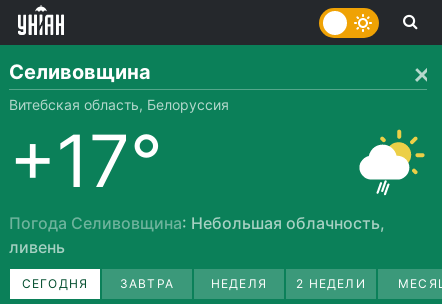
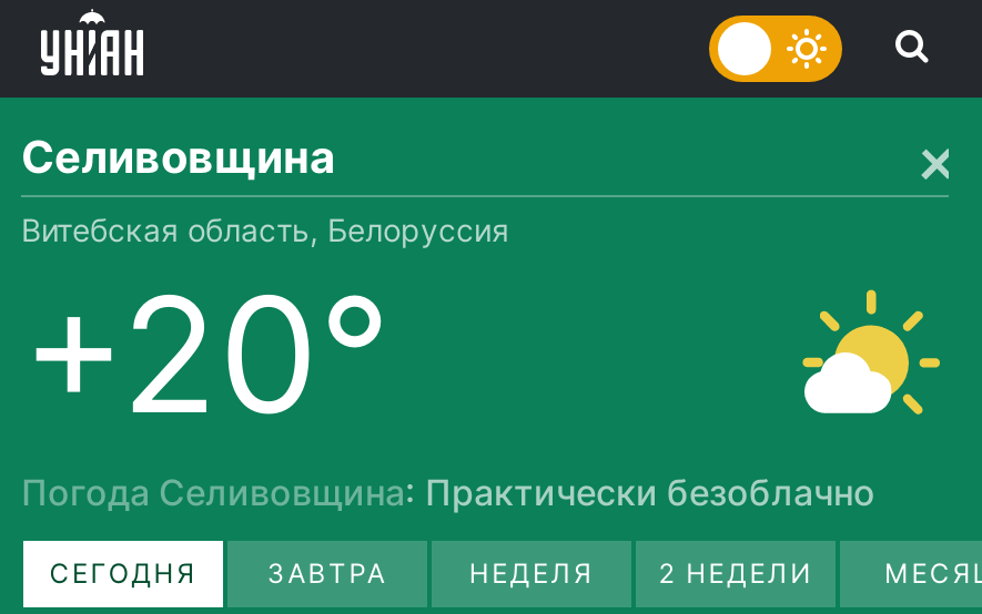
[9,117,426,257] [image] | +17° | Погода Селивовщина: Небольшая облачность, | ливень -> [21,257,942,514] [image] | +20° | Погода Селивовщина: Практически безоблачно

